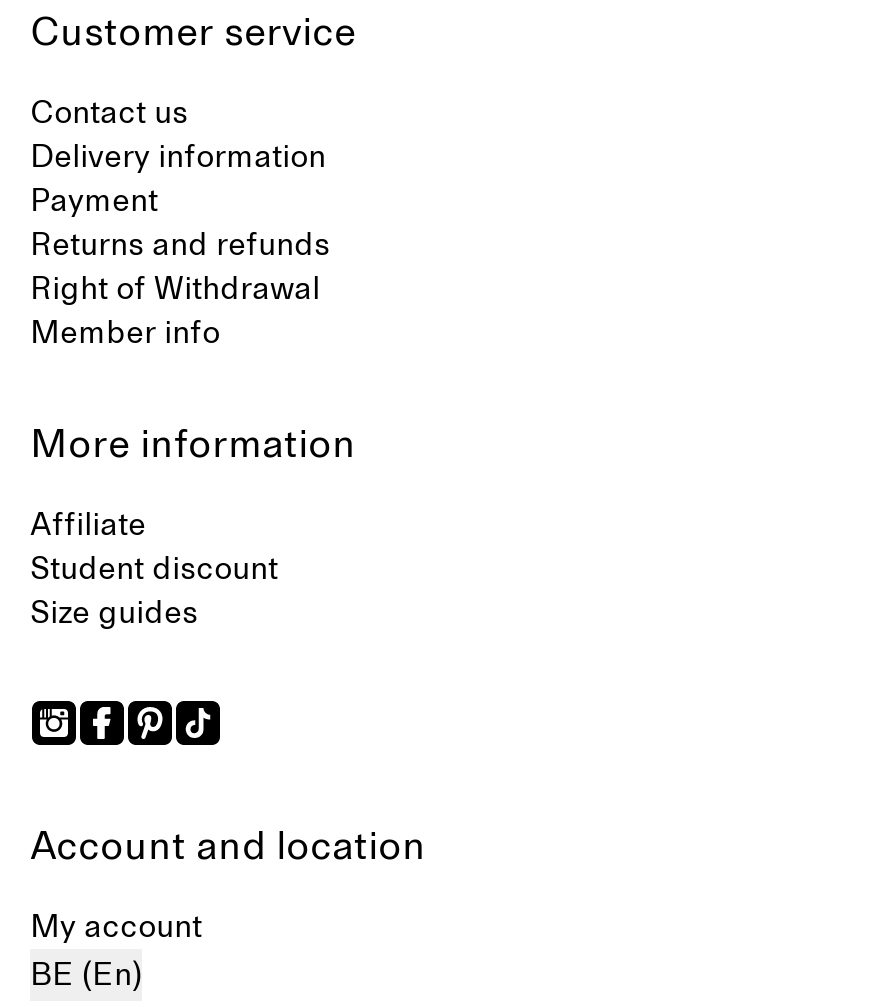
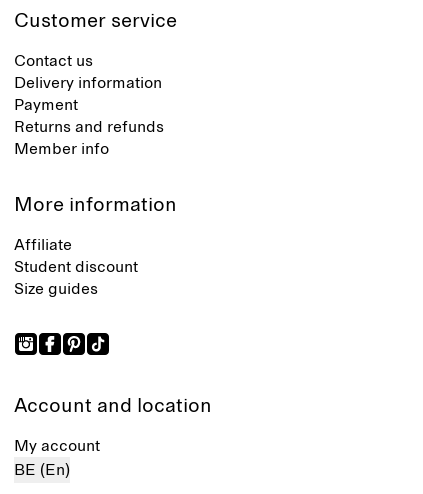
[30,272,320,304] Right of Withdrawal -> none

